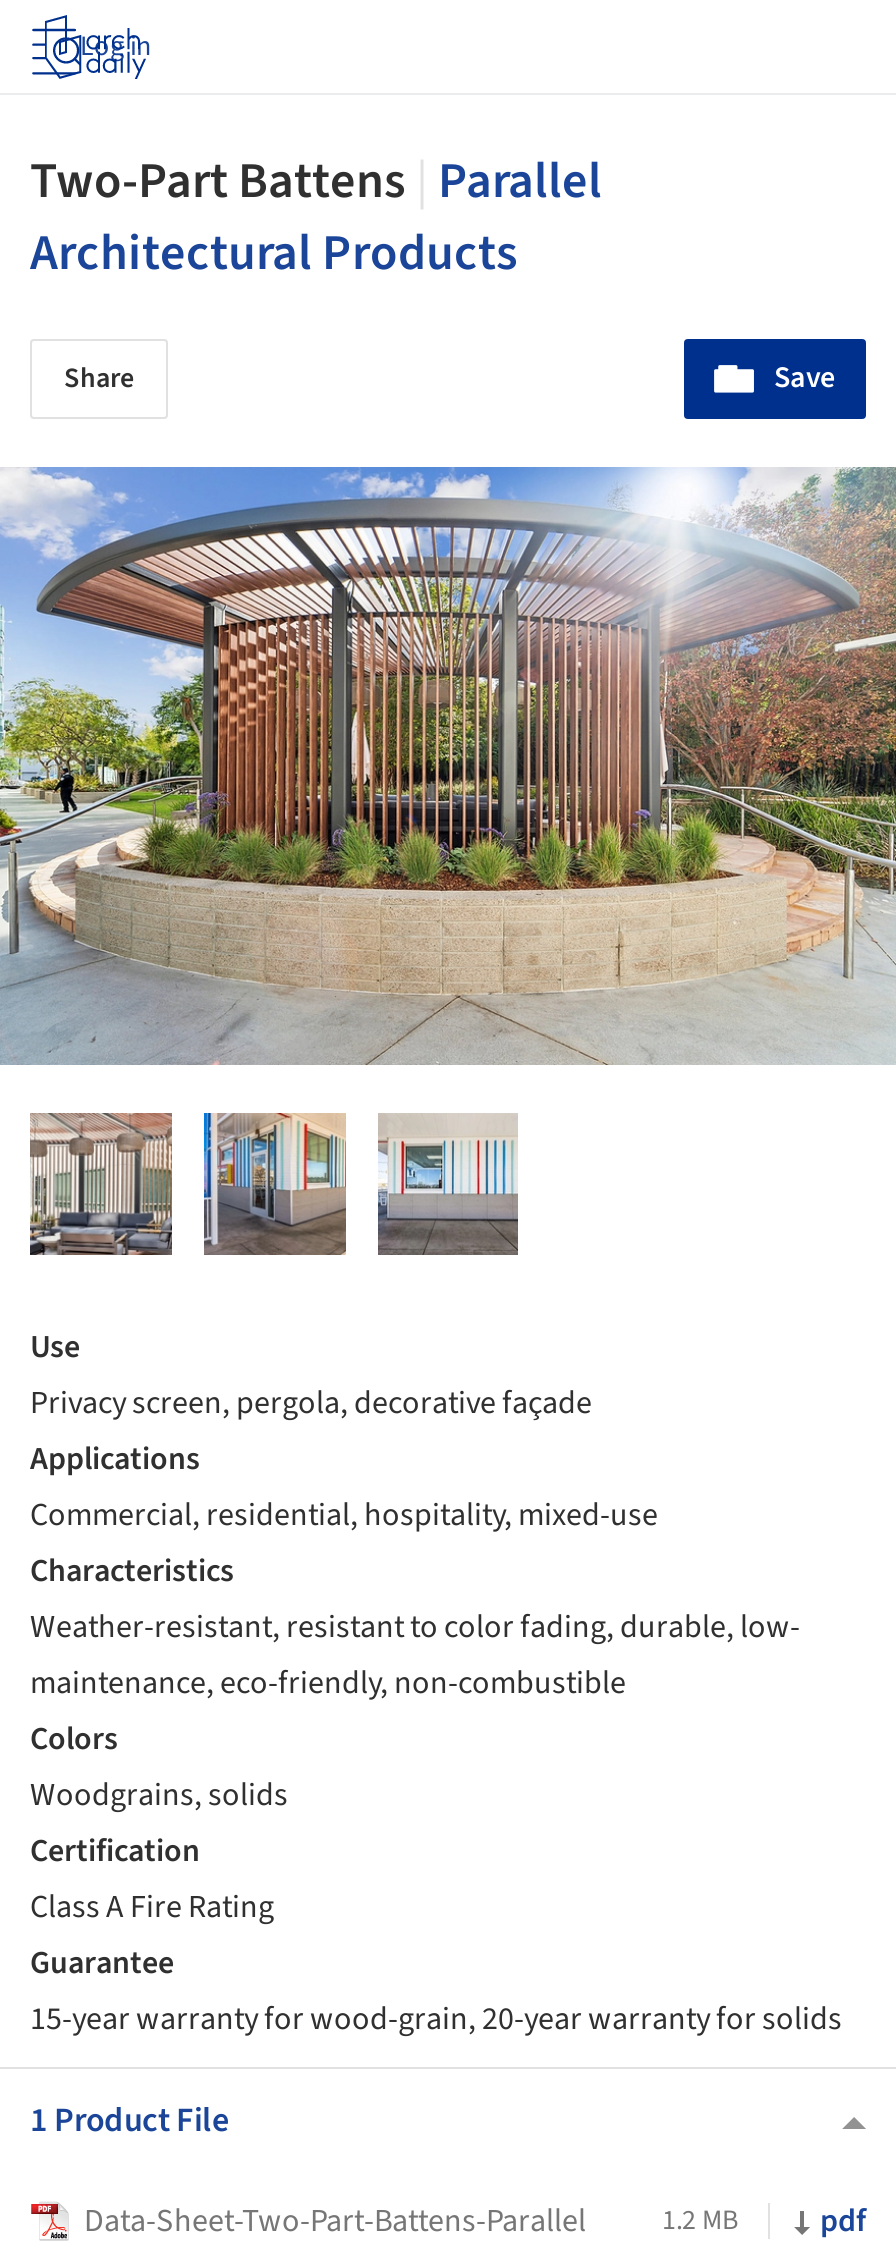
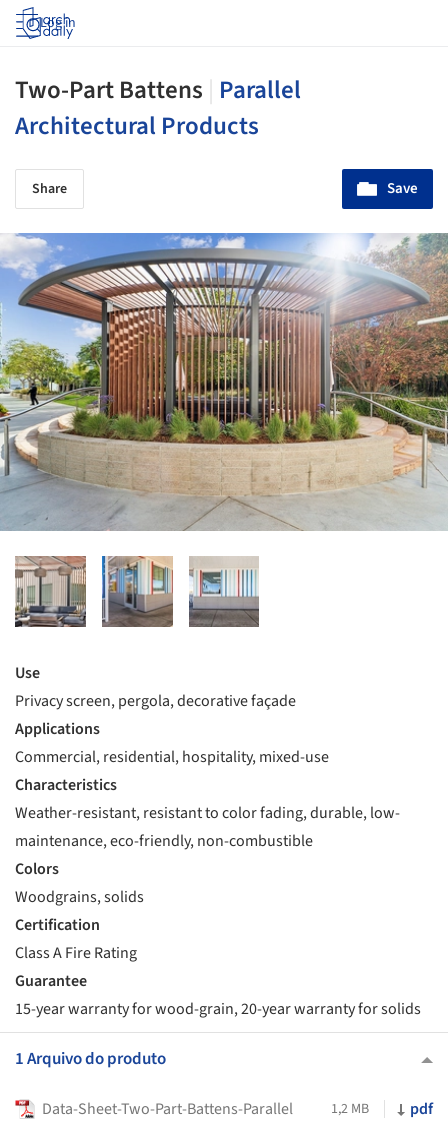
[30,2096,230,2144] 1 Product File -> [15,1047,166,1071] 1 Arquivo do produto
[84,2198,738,2242] Data-Sheet-Two-Part-Battens-Parallel 1.2 MB -> [42,1098,369,1120] Data-Sheet-Two-Part-Battens-Parallel 1,2 MB

